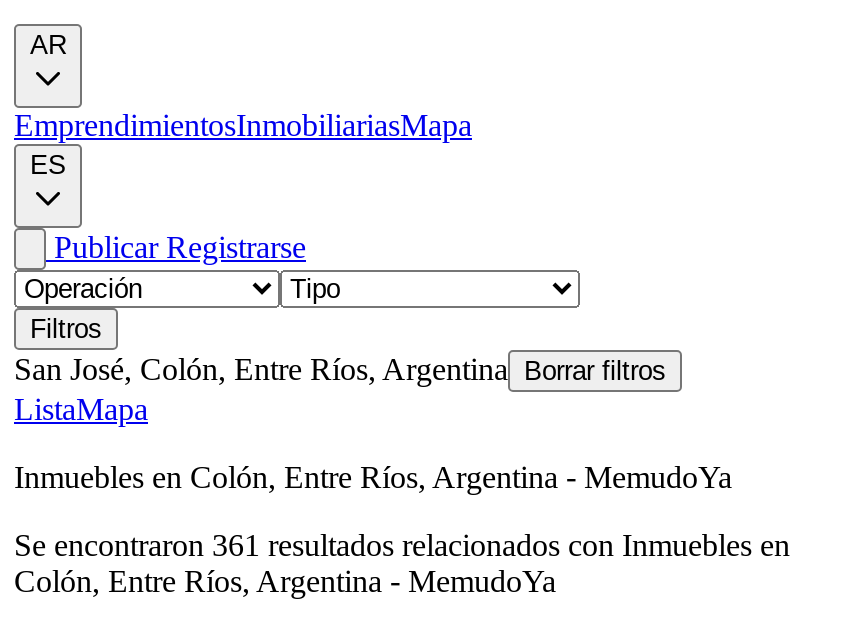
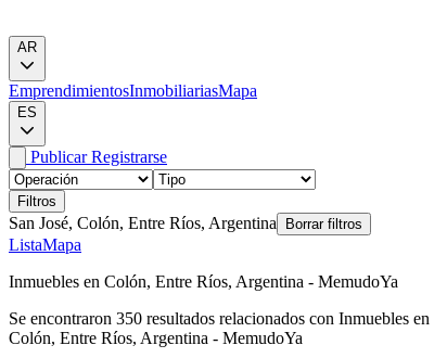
[14,528,790,562] Se encontraron 361 resultados relacionados con Inmuebles en -> [9,309,430,328] Se encontraron 350 resultados relacionados con Inmuebles en

